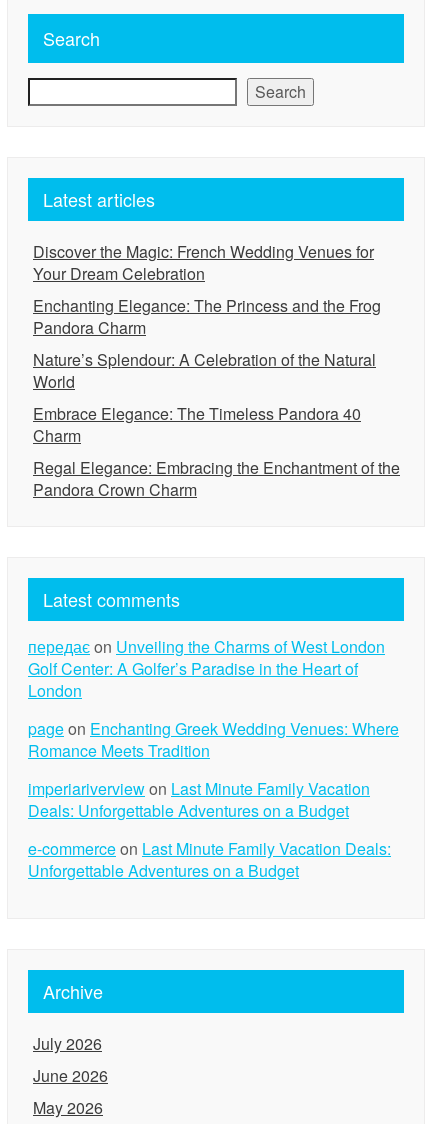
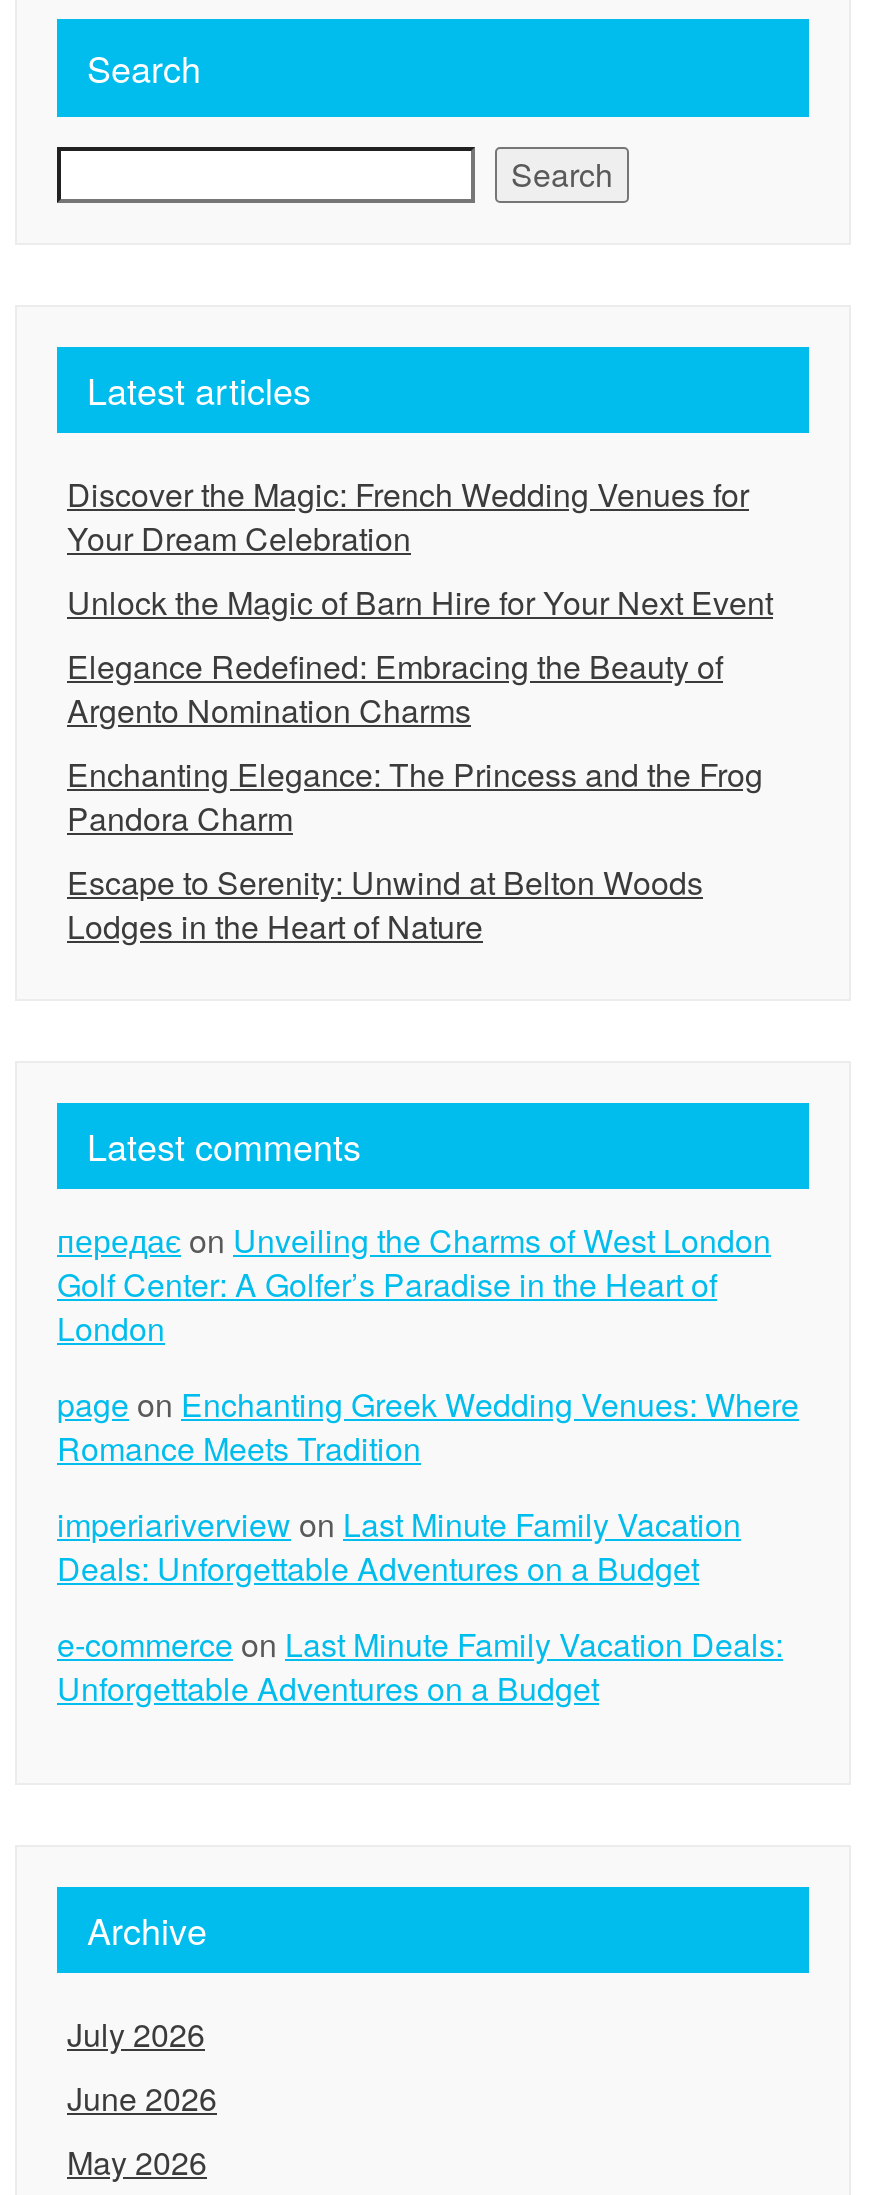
none -> [67,579,773,733] Unlock the Magic of Barn Hire for Your Next Event | Elegance Redefined: Embracing the Beauty of | Argento Nomination Charms
moved [33,294,381,339] -> [67,751,763,841]: Enchanting Elegance: The Princess and the Frog | Pandora Charm
[33,348,400,501] Nature’s Splendour: A Celebration of the Natural | World | Embrace Elegance: The Timeless Pandora 40 | Charm | Regal Elegance: Embracing the Enchantment of the | Pandora Crown Charm -> [67,859,703,949] Escape to Serenity: Unwind at Belton Woods | Lodges in the Heart of Nature

